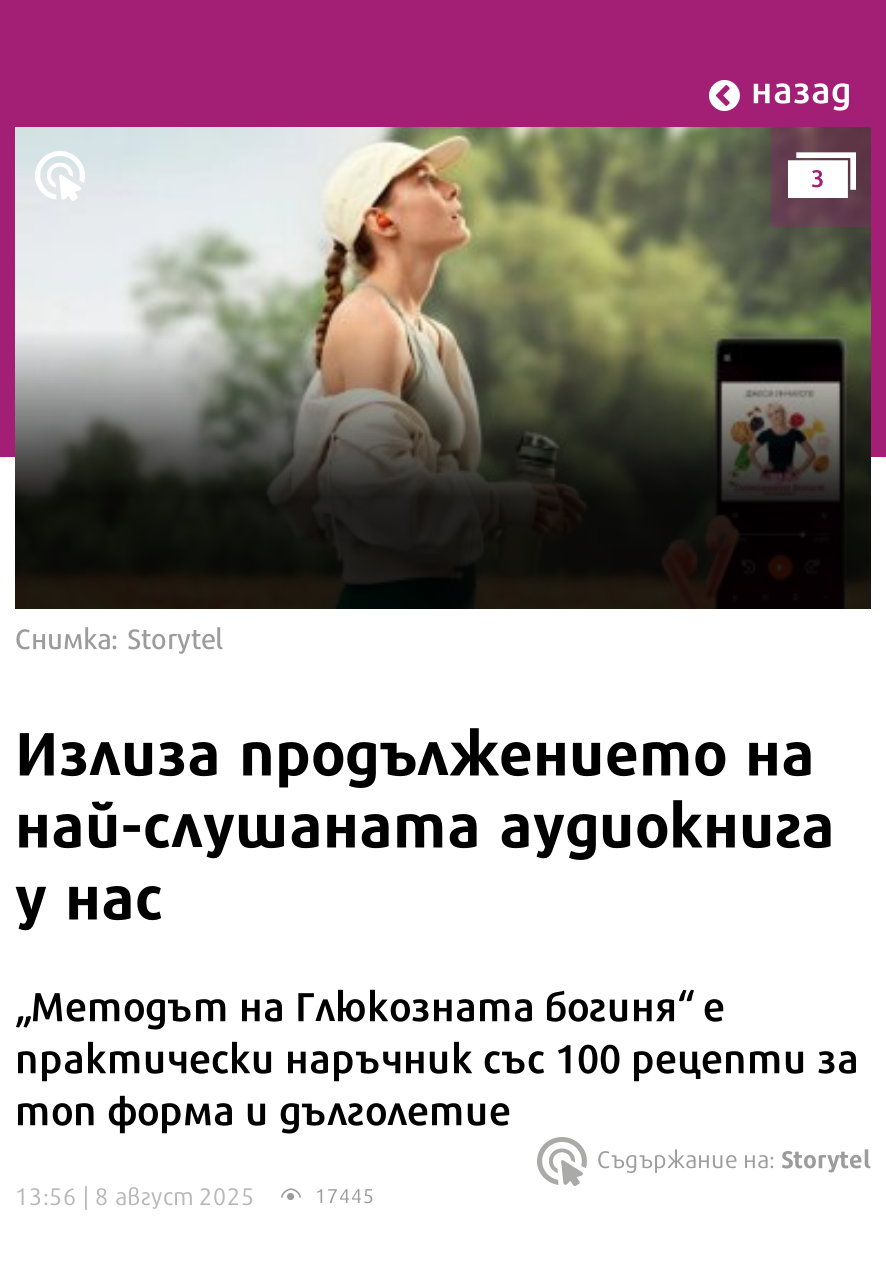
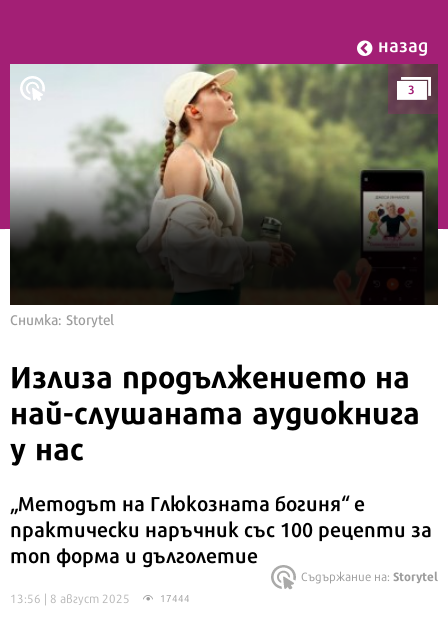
[315,1179,375,1209] 17445 -> [160,590,190,605] 17444

